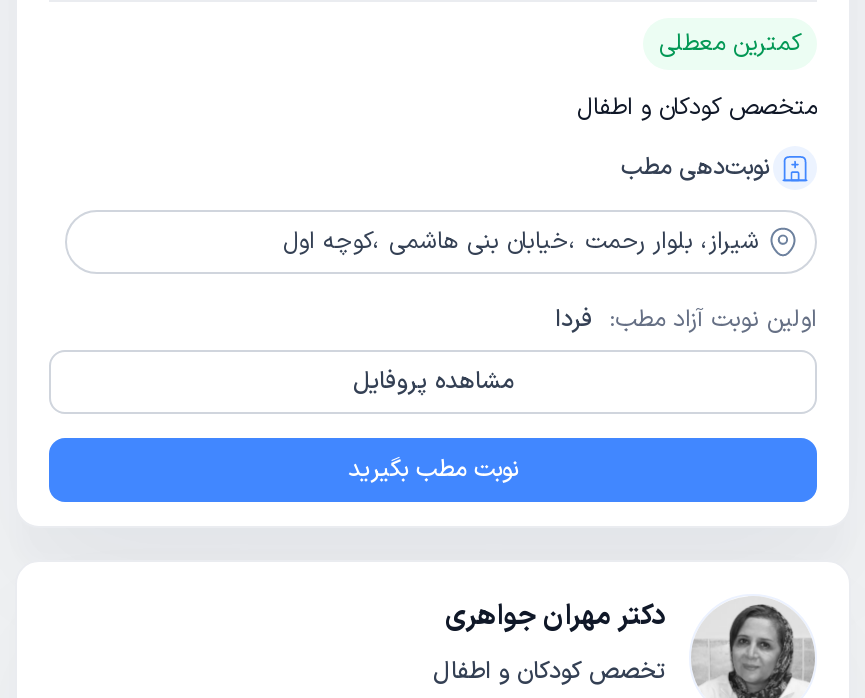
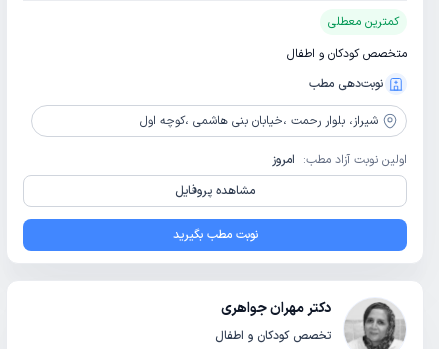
[555,302,817,338] اولین نوبت آزاد مطب: فردا -> [272,151,407,169] اولین نوبت آزاد مطب: امروز

